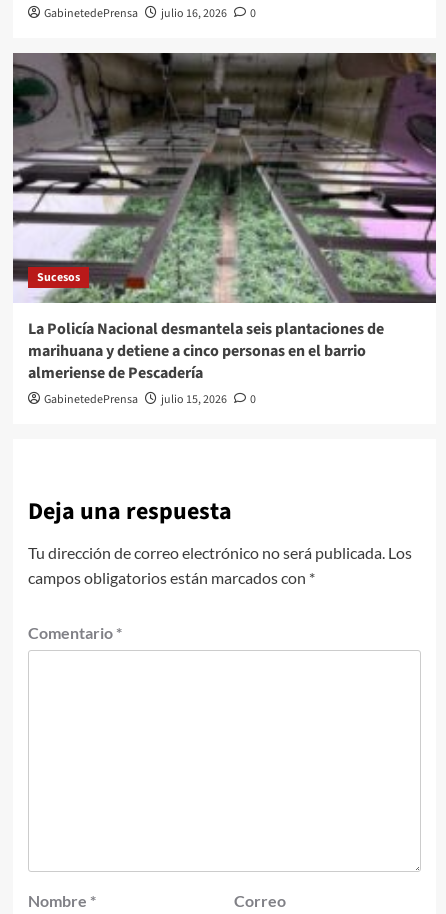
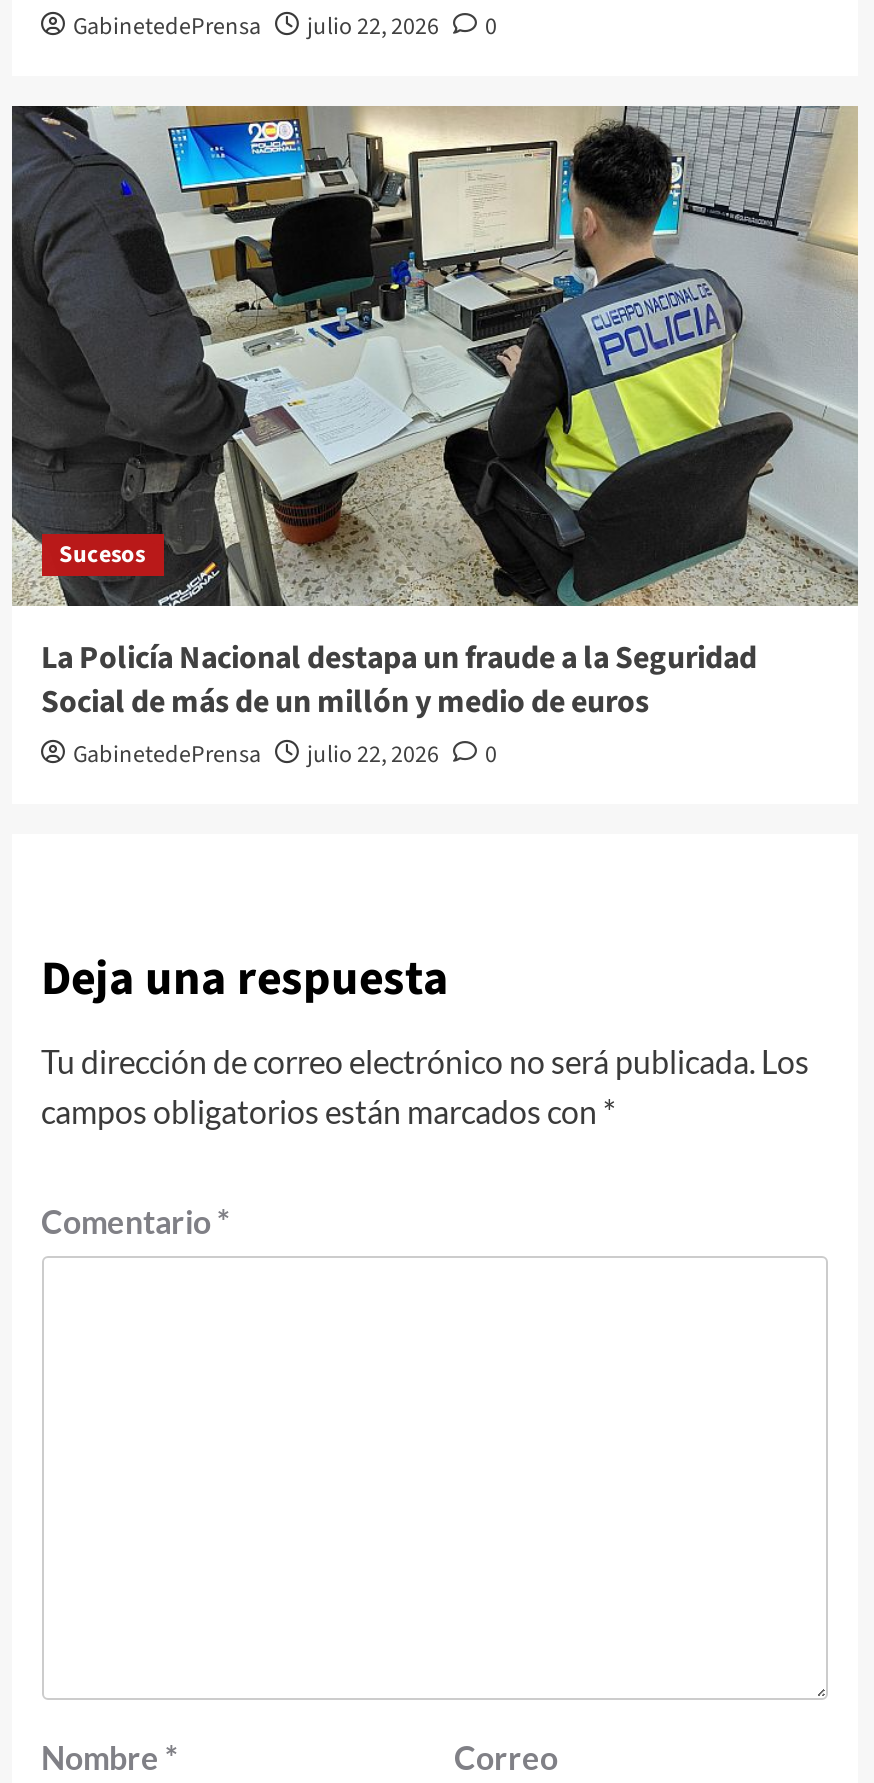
[43,5,255,22] GabinetedePrensa julio 16, 2026 0 -> [73,10,497,44] GabinetedePrensa julio 22, 2026 0
[12,52,437,384] [image] | La Policía Nacional desmantela seis plantaciones de | marihuana y detiene a cinco personas en el barrio | almeriense de Pescadería -> [10,105,860,724] [image] | La Policía Nacional destapa un fraude a la Seguridad | Social de más de un millón y medio de euros
[43,391,255,408] GabinetedePrensa julio 15, 2026 0 -> [73,738,497,772] GabinetedePrensa julio 22, 2026 0

